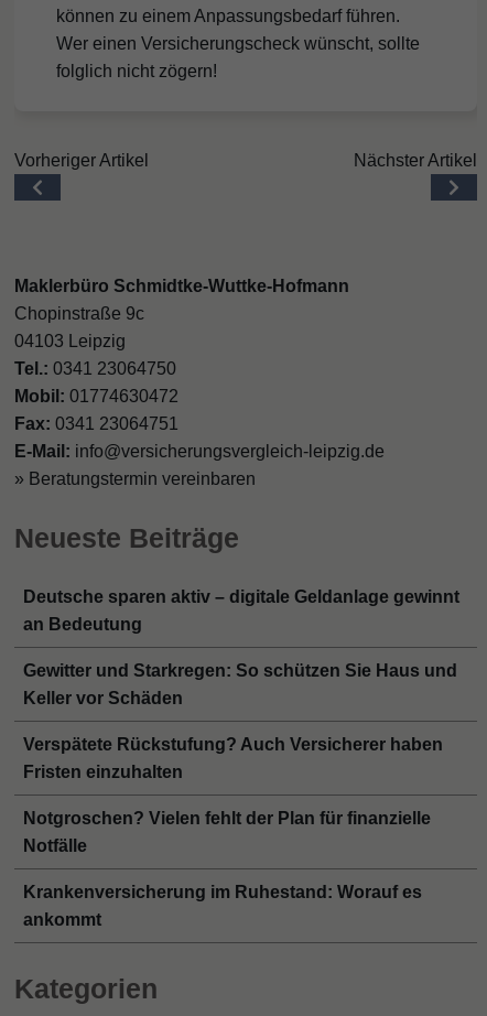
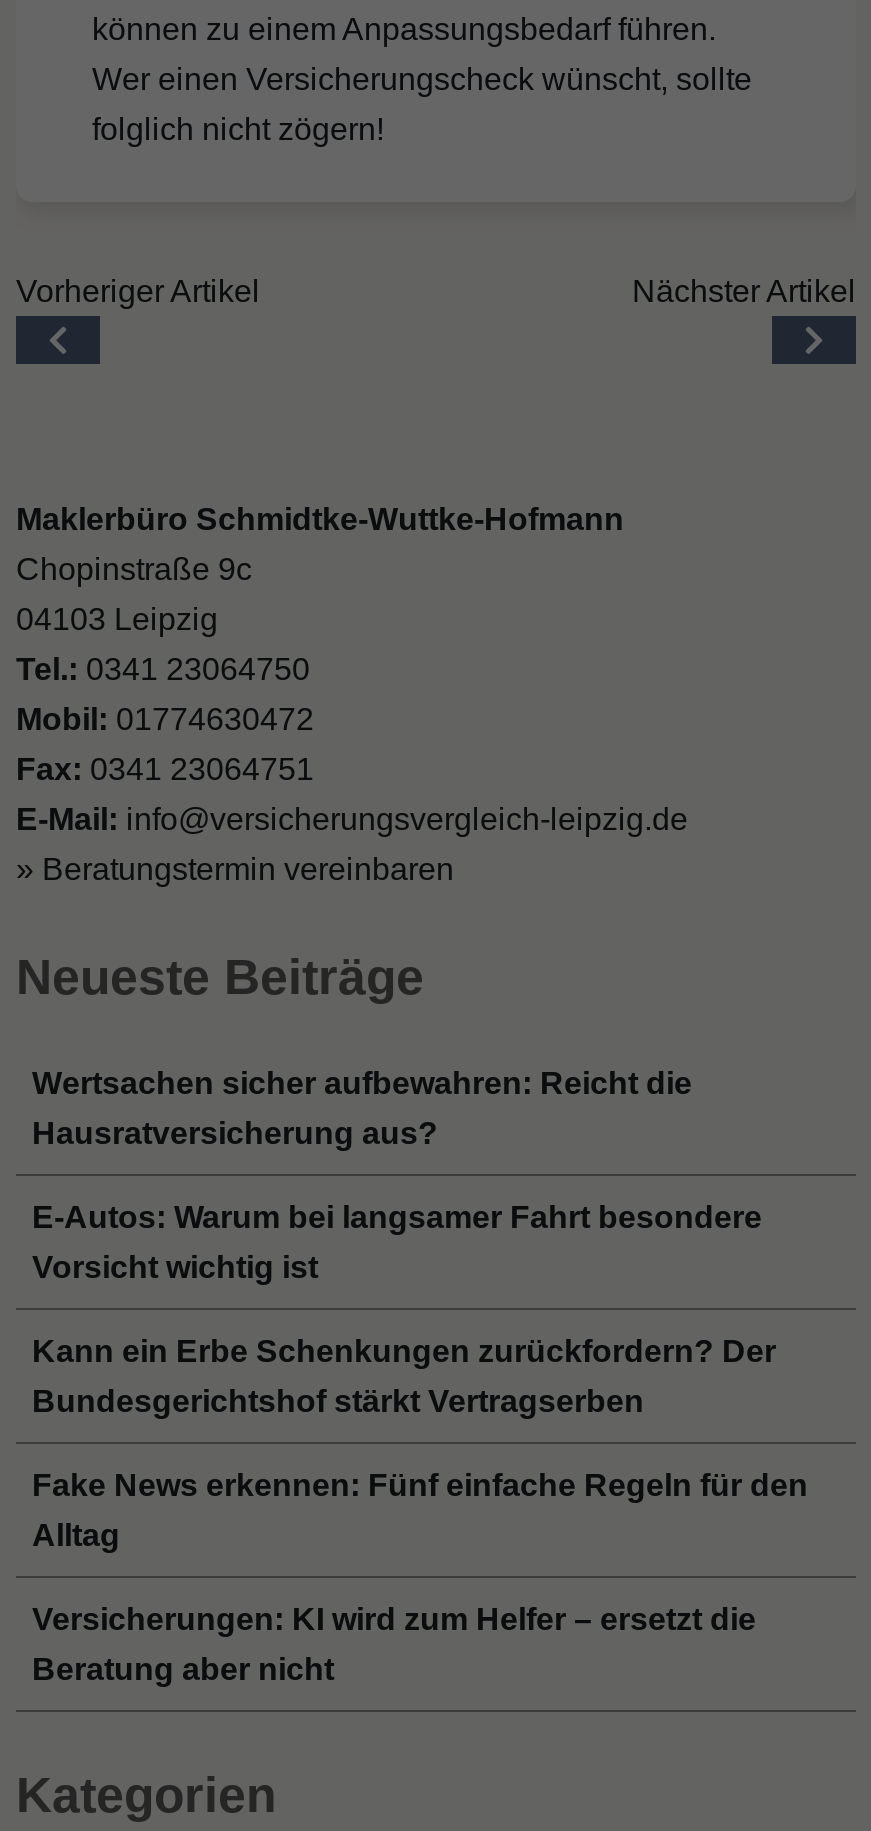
[23,587,459,606] Deutsche sparen aktiv – digitale Geldanlage gewinnt -> [32,1066,692,1100] Wertsachen sicher aufbewahren: Reicht die
[23,615,142,634] an Bedeutung -> [32,1116,438,1150] Hausratversicherung aus?
[23,661,457,680] Gewitter und Starkregen: So schützen Sie Haus und -> [32,1200,762,1234] E-Autos: Warum bei langsamer Fahrt besondere
[23,689,183,707] Keller vor Schäden -> [32,1250,318,1284] Vorsicht wichtig ist
[23,735,443,754] Verspätete Rückstufung? Auch Versicherer haben -> [32,1334,776,1368] Kann ein Erbe Schenkungen zurückfordern? Der
[23,763,183,781] Fristen einzuhalten -> [32,1384,644,1418] Bundesgerichtshof stärkt Vertragserben
[23,809,431,828] Notgroschen? Vielen fehlt der Plan für finanzielle -> [32,1468,808,1502] Fake News erkennen: Fünf einfache Regeln für den
[23,836,87,855] Notfälle -> [32,1518,120,1552] Alltag
[23,883,422,901] Krankenversicherung im Ruhestand: Worauf es -> [32,1602,756,1636] Versicherungen: KI wird zum Helfer – ersetzt die
[23,910,101,929] ankommt -> [32,1652,334,1686] Beratung aber nicht

